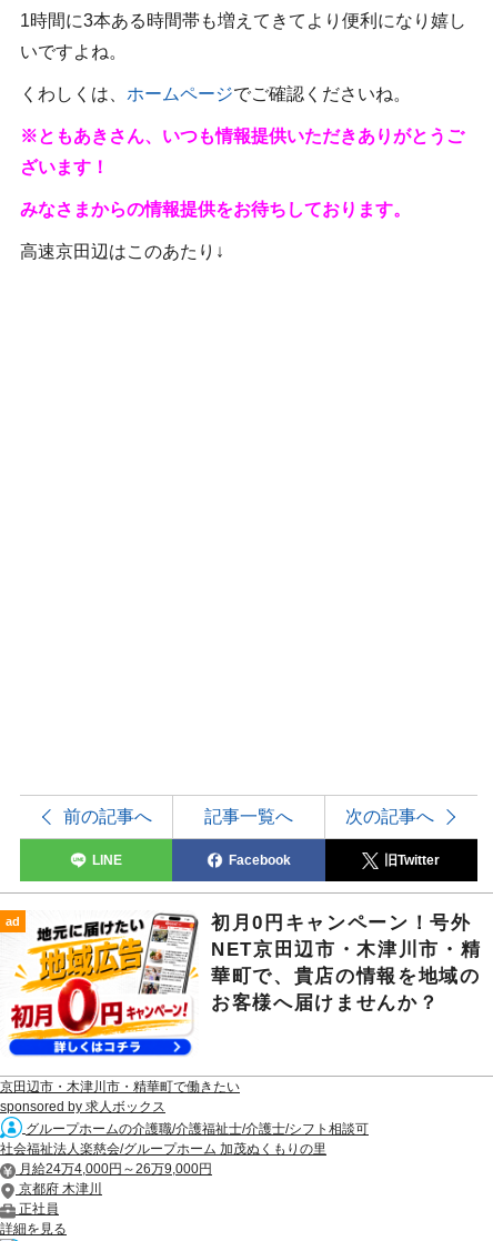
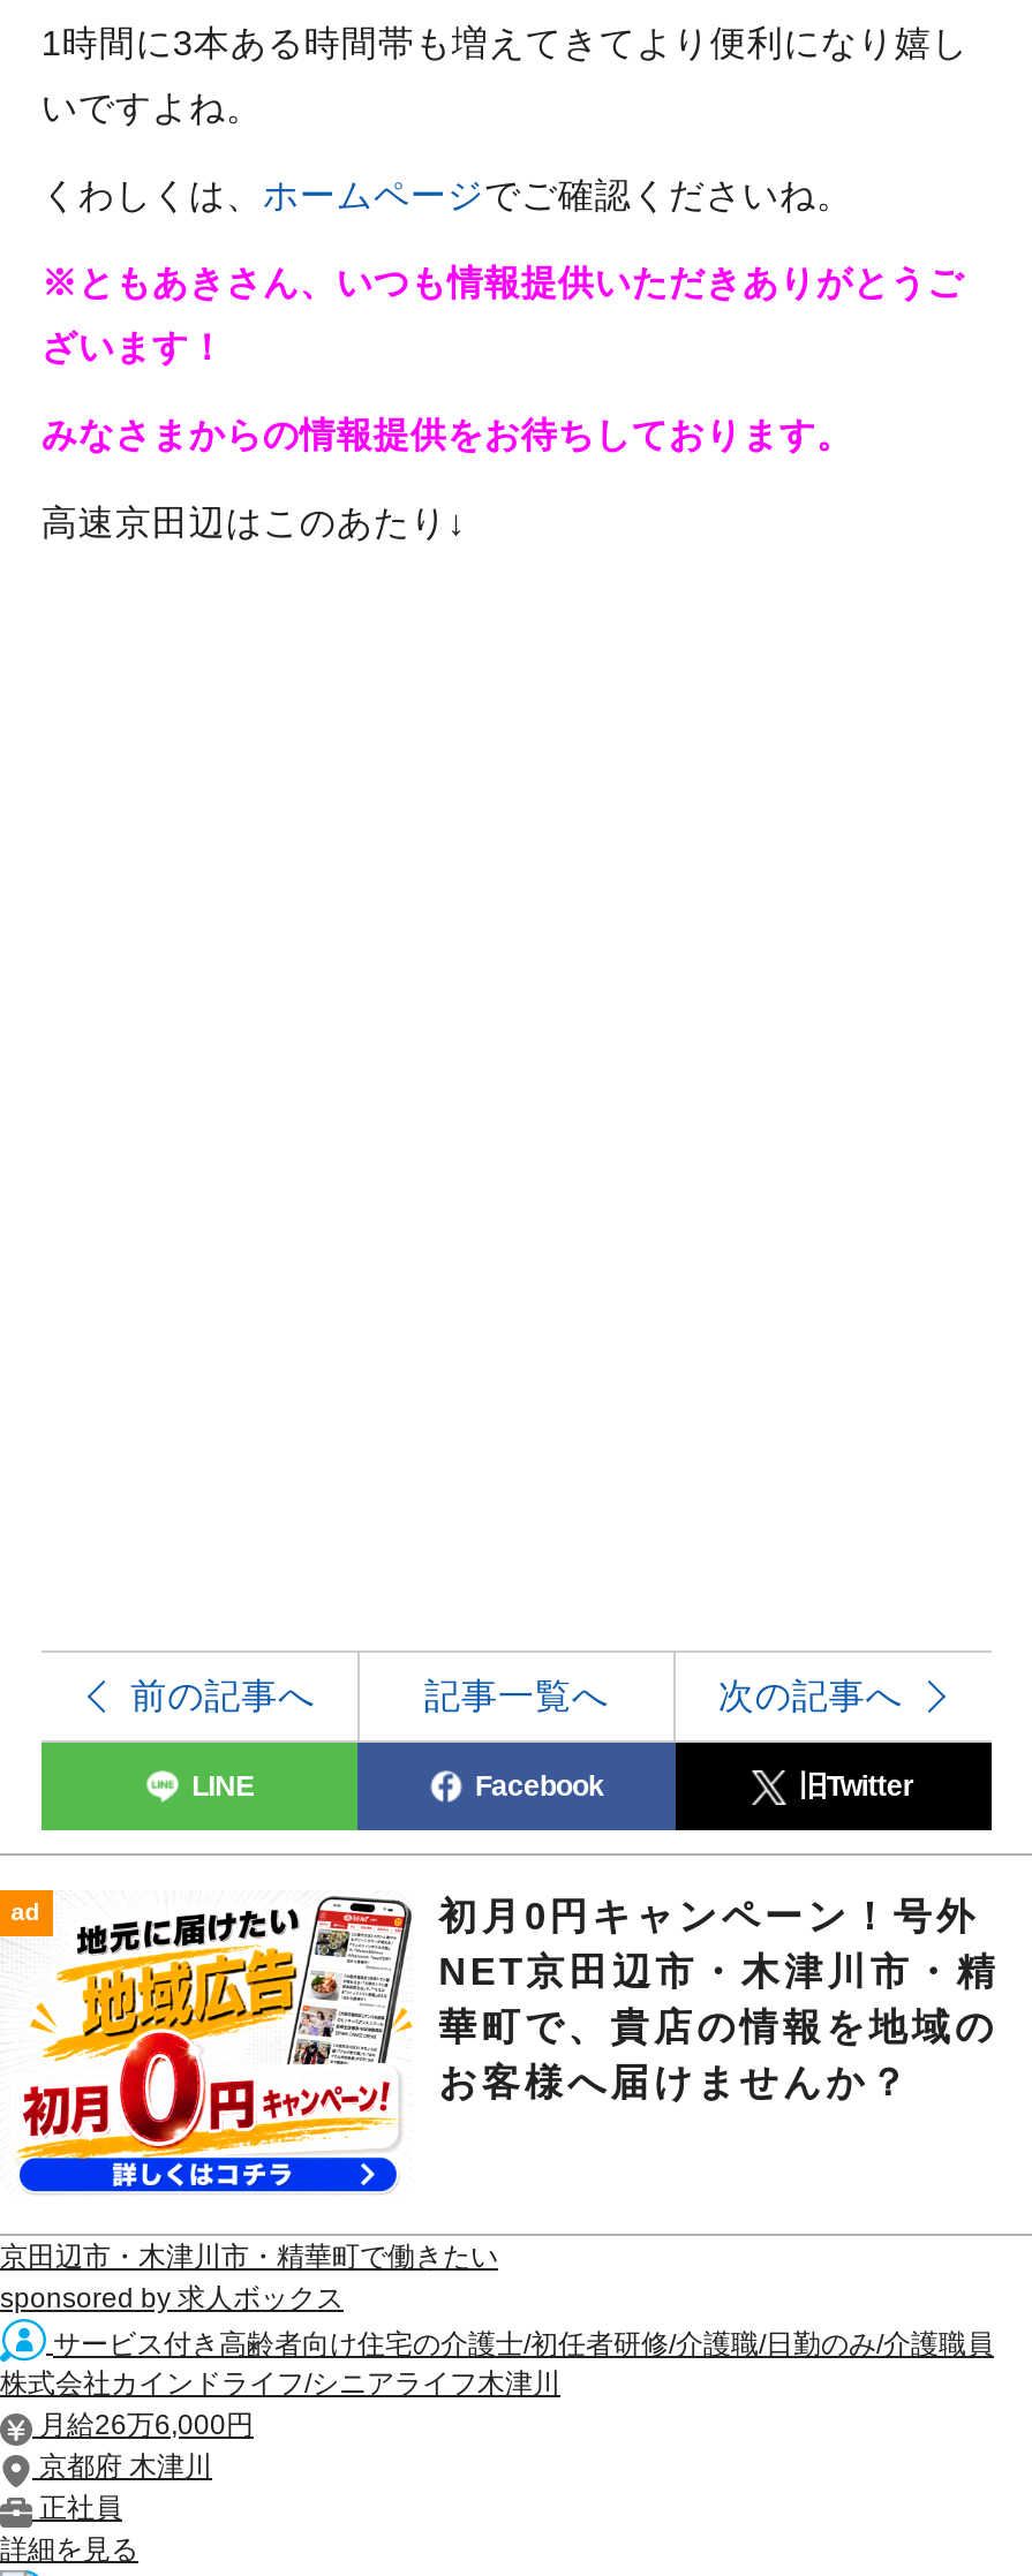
[0,1121,369,1177] グループホームの介護職/介護福祉士/介護士/シフト相談可 | 社会福祉法人楽慈会/グループホーム 加茂ぬくもりの里 | 月給24万4,000円～26万9,000円 -> [0,2326,994,2442] サービス付き高齢者向け住宅の介護士/初任者研修/介護職/日勤のみ/介護職員 | 株式会社カインドライフ/シニアライフ木津川 | 月給26万6,000円

